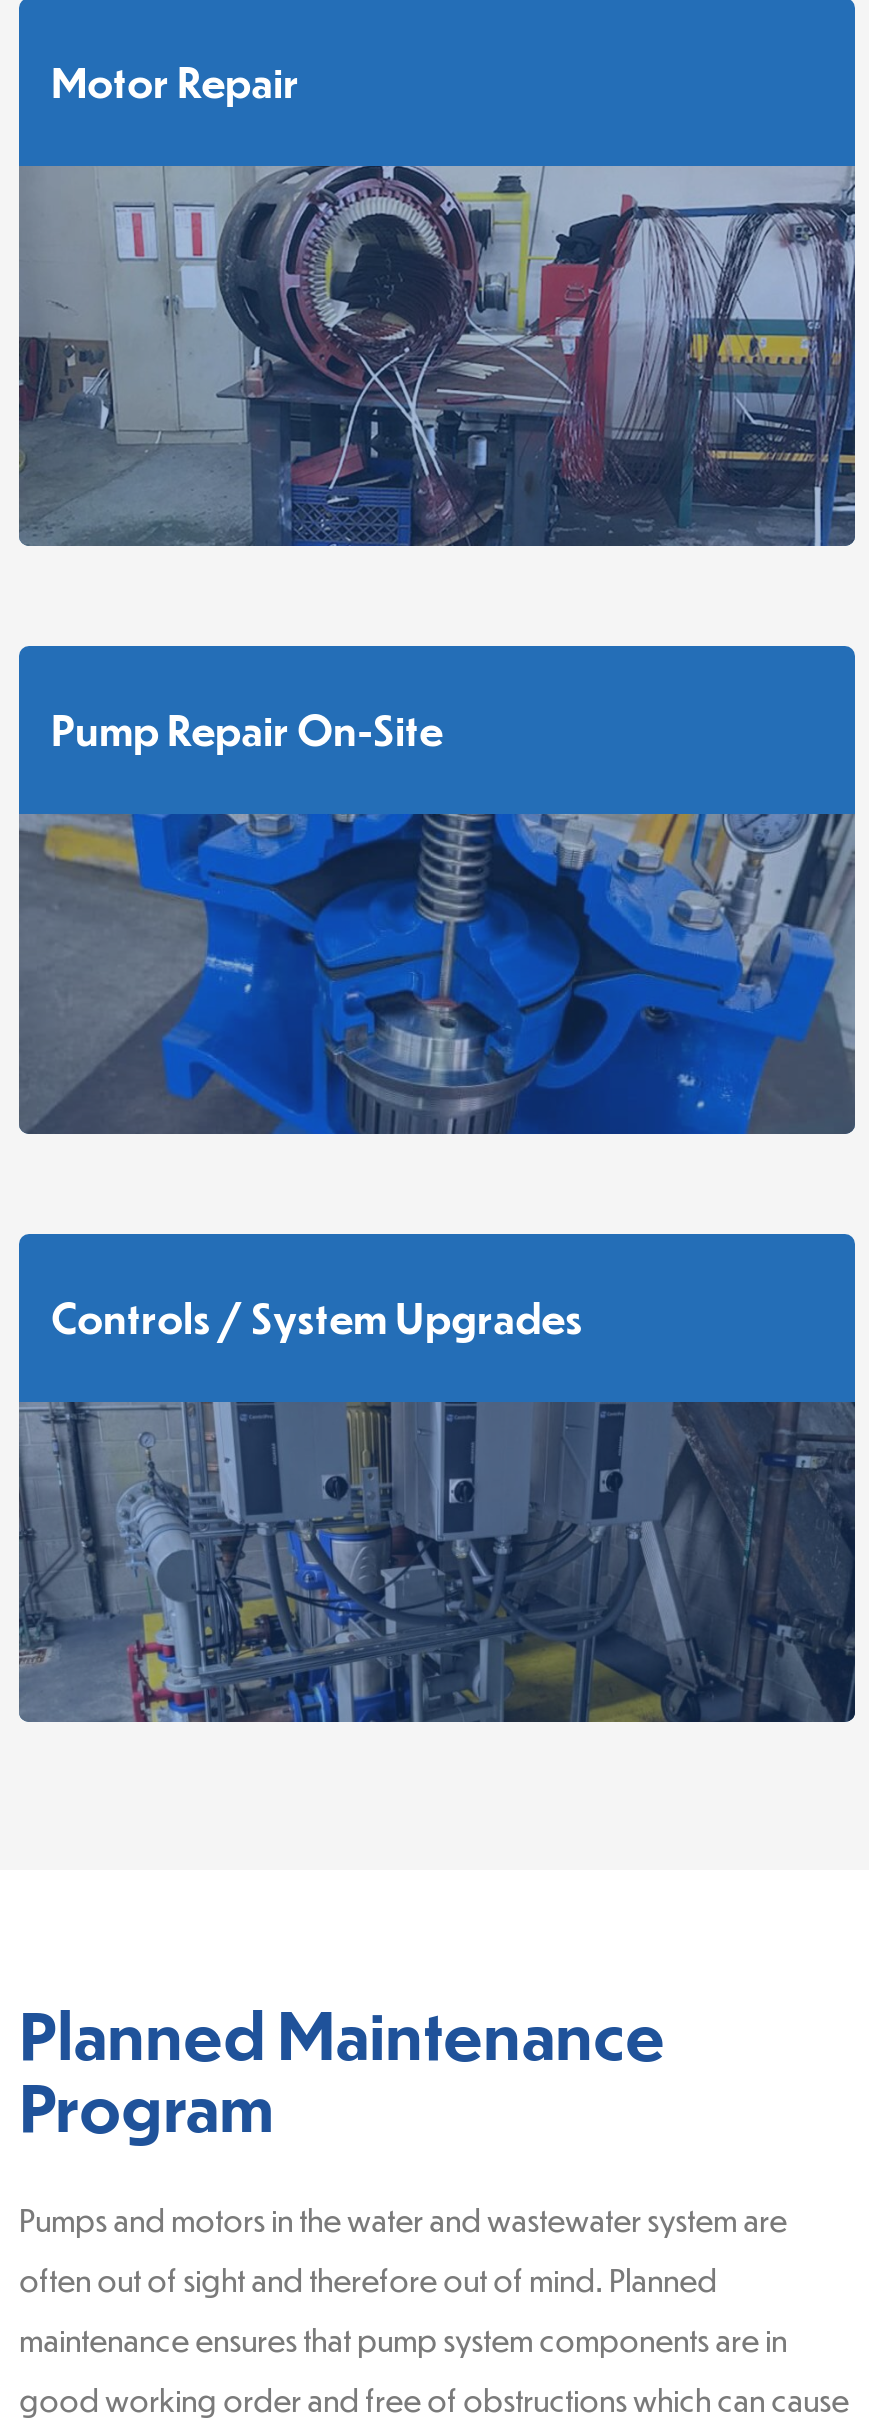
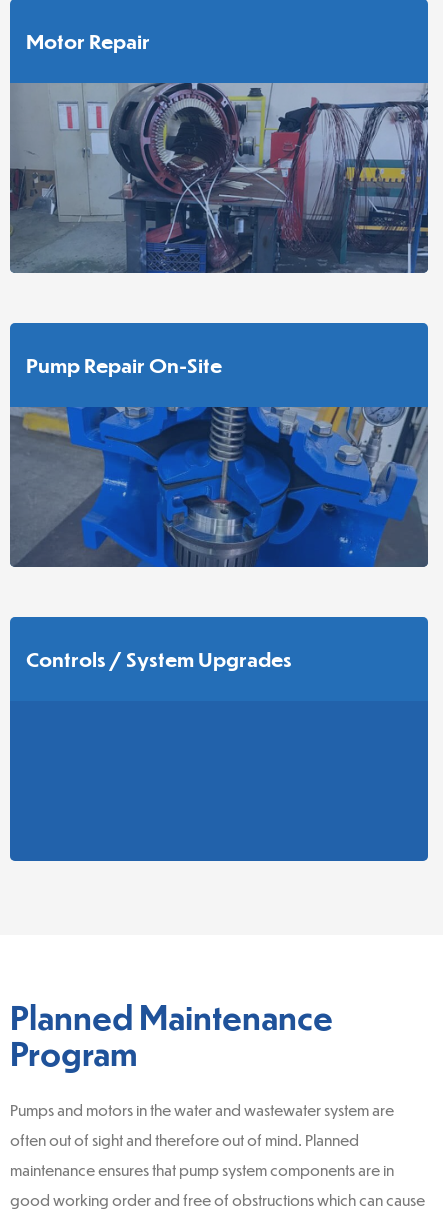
[19,1400,857,1724] [image] -> none

